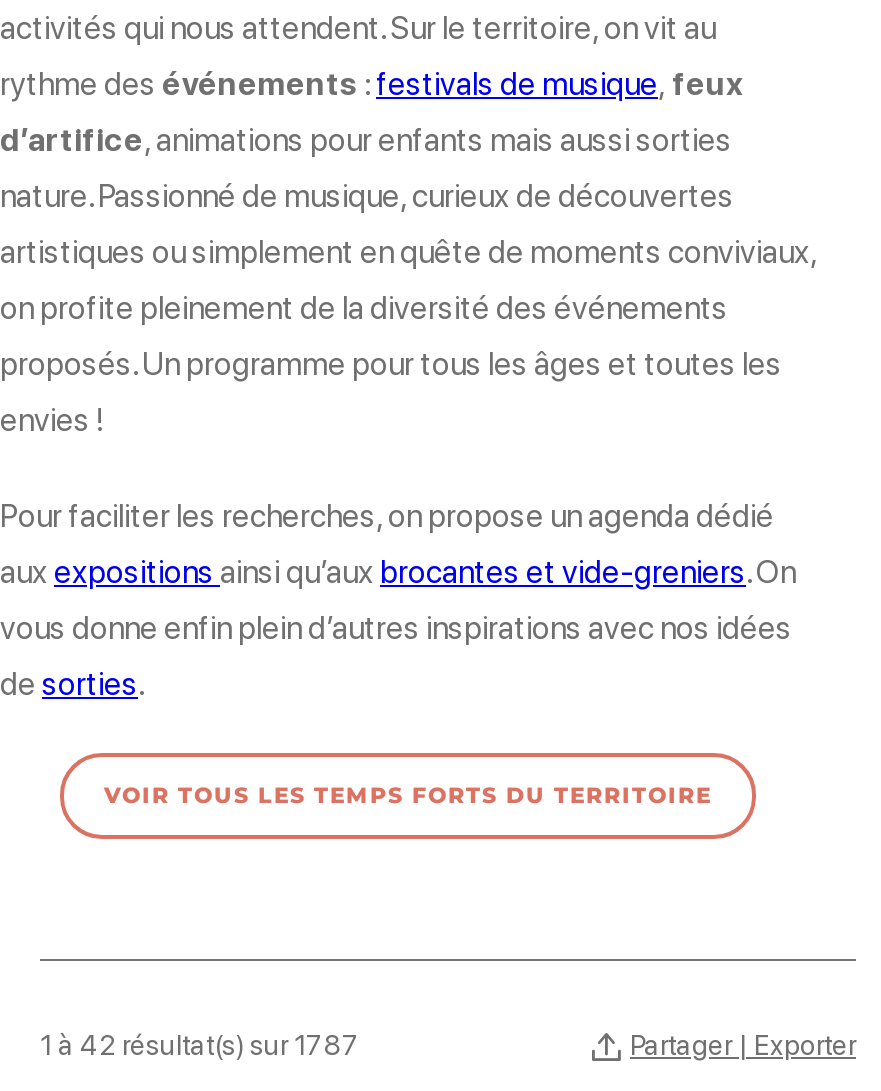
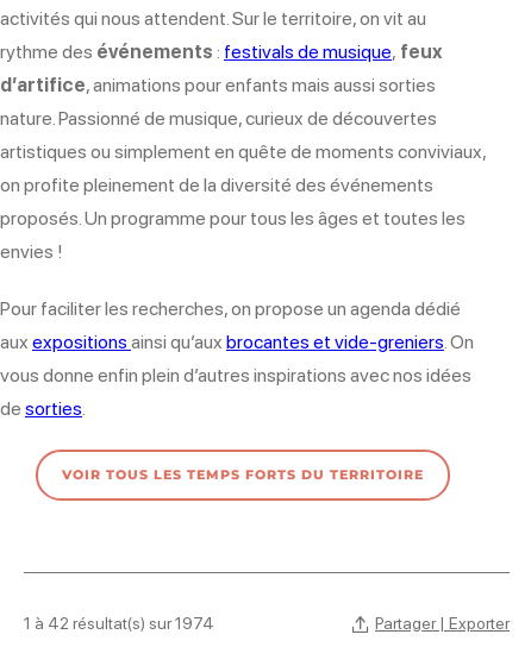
[40,1029,360,1061] 1 à 42 résultat(s) sur 1787 -> [24,614,214,633] 1 à 42 résultat(s) sur 1974

